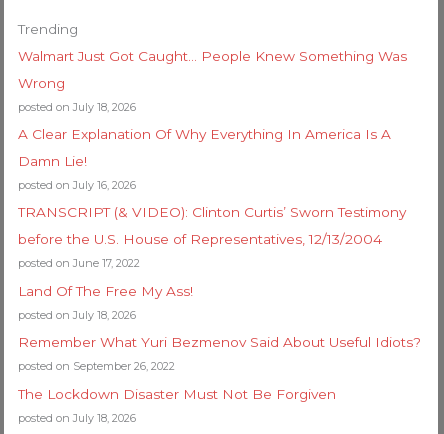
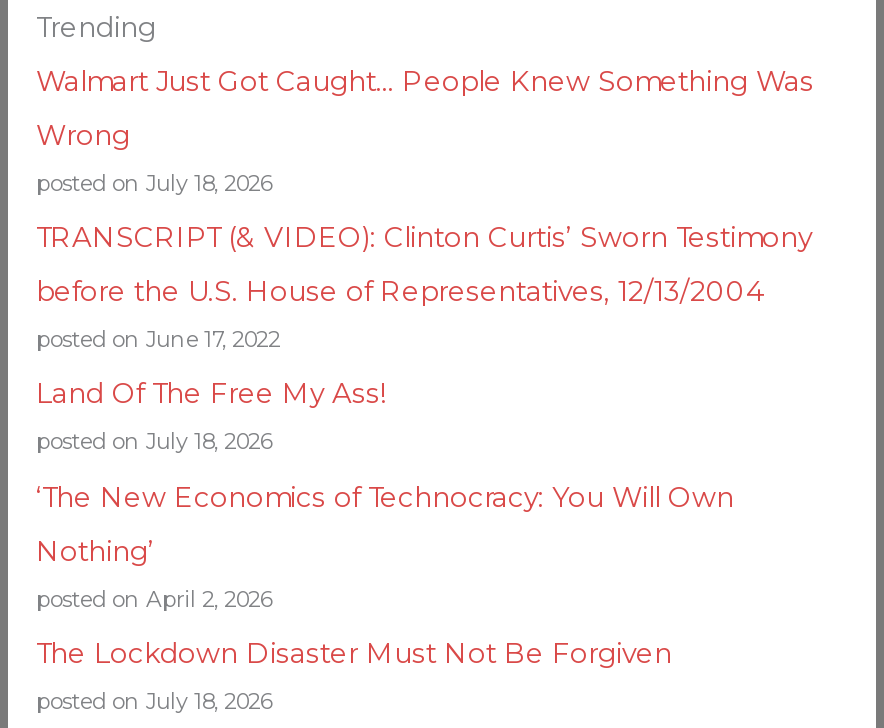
[18,126,391,192] A Clear Explanation Of Why Everything In America Is A | Damn Lie! | posted on July 16, 2026 -> none
moved [18,204,406,322] -> [36,221,812,456]: TRANSCRIPT (& VIDEO): Clinton Curtis’ Sworn Testimony | before the U.S. House of Representatives, 12/13/2004 | posted on June 17, 2022 | Land Of The Free My Ass! | posted on July 18, 2026
[18,334,421,373] Remember What Yuri Bezmenov Said About Useful Idiots? | posted on September 26, 2022 -> [36,481,734,613] ‘The New Economics of Technocracy: You Will Own | Nothing’ | posted on April 2, 2026

